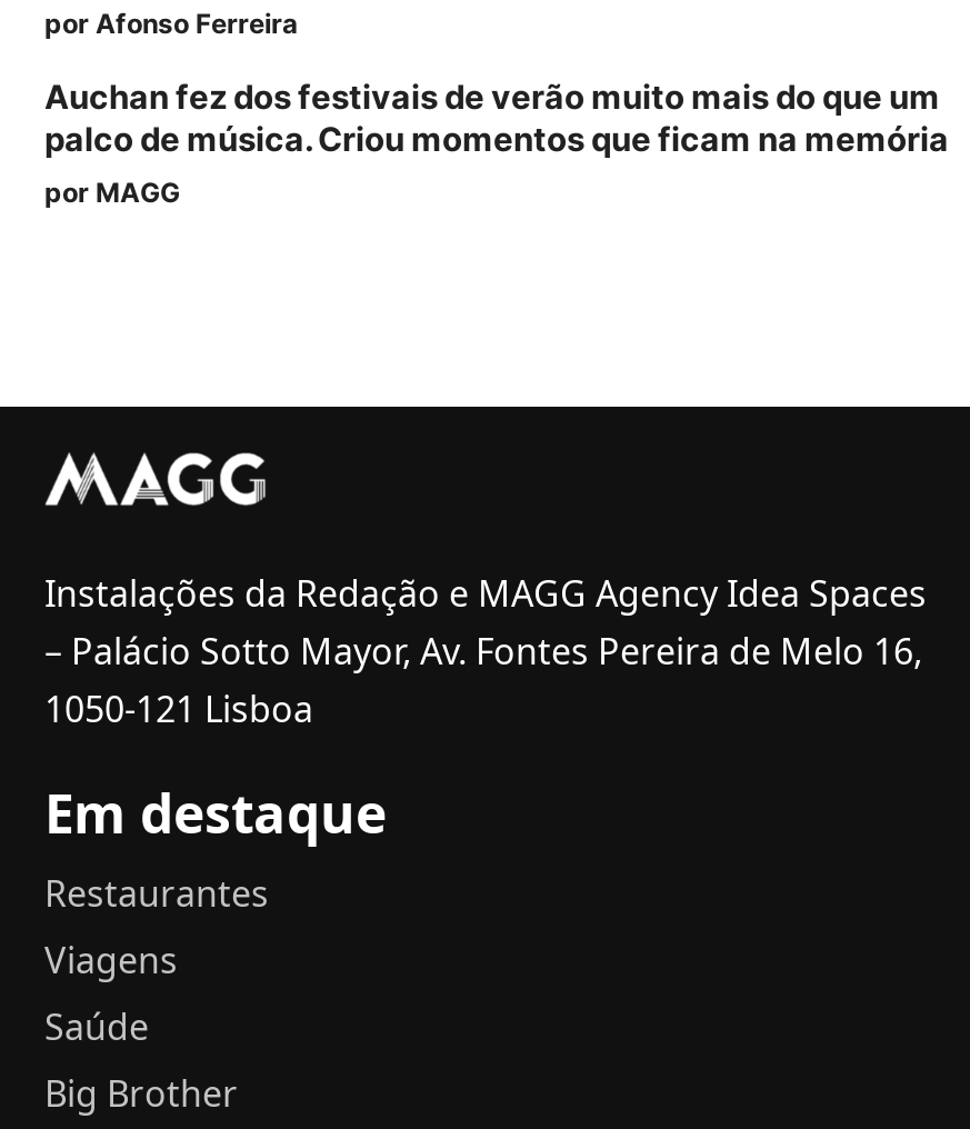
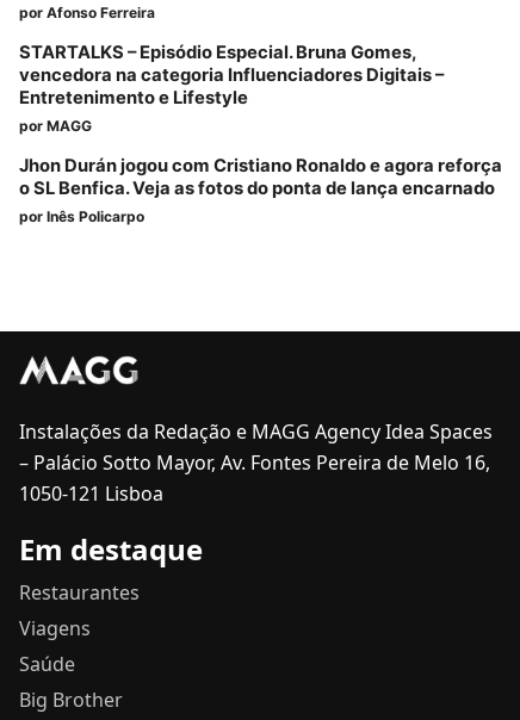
[44,79,949,161] Auchan fez dos festivais de verão muito mais do que um | palco de música. Criou momentos que ficam na memória -> [19,42,444,109] STARTALKS – Episódio Especial. Bruna Gomes, | vencedora na categoria Influenciadores Digitais – | Entretenimento e Lifestyle
none -> [19,155,502,226] Jhon Durán jogou com Cristiano Ronaldo e agora reforça | o SL Benfica. Veja as fotos do ponta de lança encarnado | por Inês Policarpo

